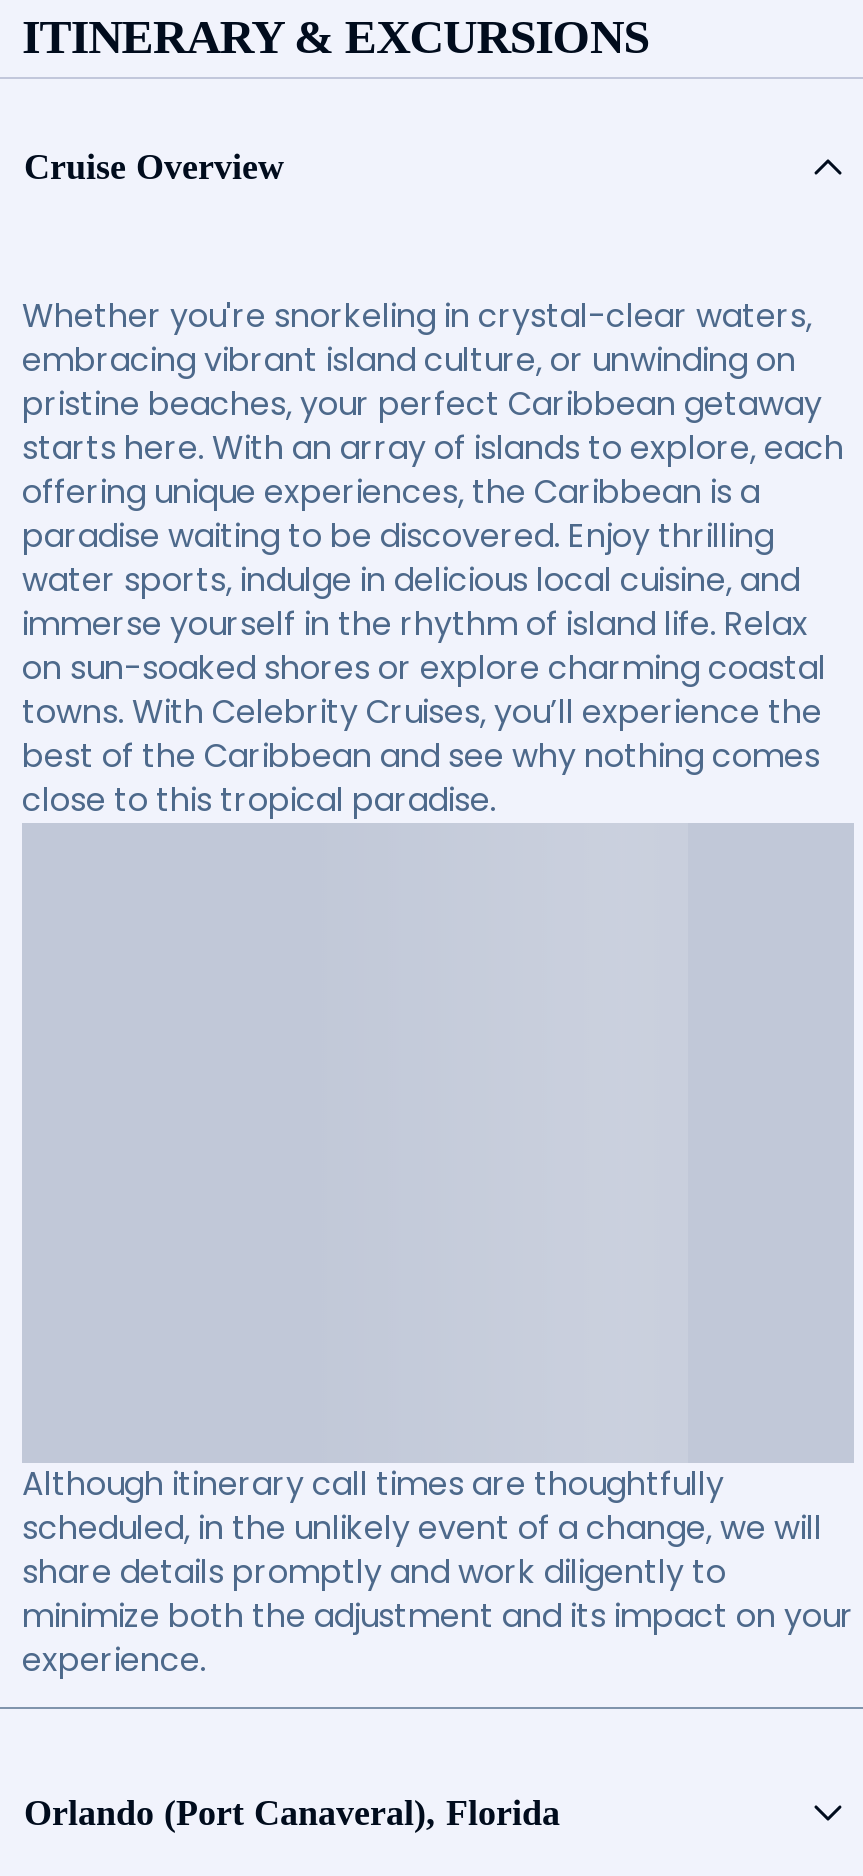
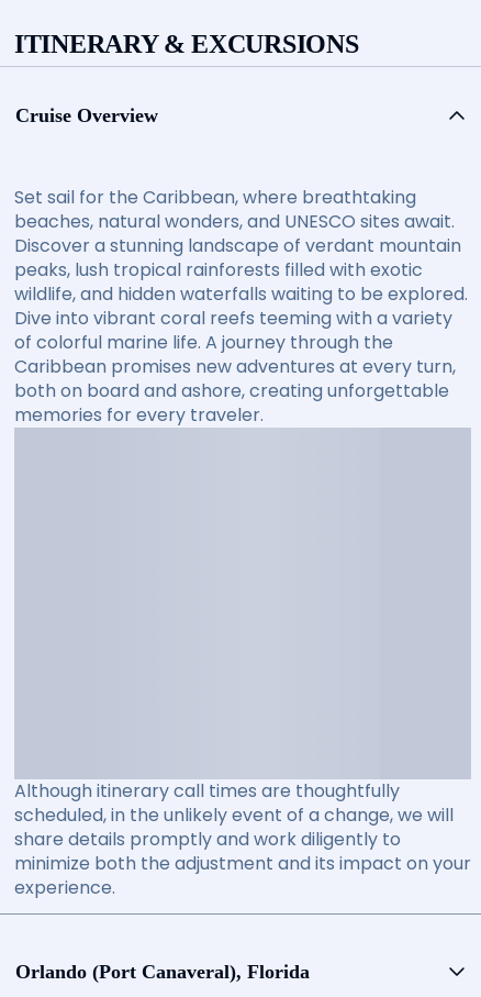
[22,293,844,823] Whether you're snorkeling in crystal-clear waters, | embracing vibrant island culture, or unwinding on | pristine beaches, your perfect Caribbean getaway | starts here. With an array of islands to explore, each | offering unique experiences, the Caribbean is a | paradise waiting to be discovered. Enjoy thrilling | water sports, indulge in delicious local cuisine, and | immerse yourself in the rhythm of island life. Relax | on sun-soaked shores or explore charming coastal | towns. With Celebrity Cruises, you’ll experience the | best of the Caribbean and see why nothing comes | close to this tropical paradise. -> [14,185,468,428] Set sail for the Caribbean, where breathtaking | beaches, natural wonders, and UNESCO sites await. | Discover a stunning landscape of verdant mountain | peaks, lush tropical rainforests filled with exotic | wildlife, and hidden waterfalls waiting to be explored. | Dive into vibrant coral reefs teeming with a variety | of colorful marine life. A journey through the | Caribbean promises new adventures at every turn, | both on board and ashore, creating unforgettable | memories for every traveler.

